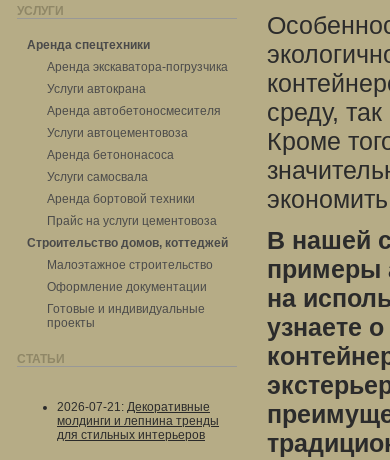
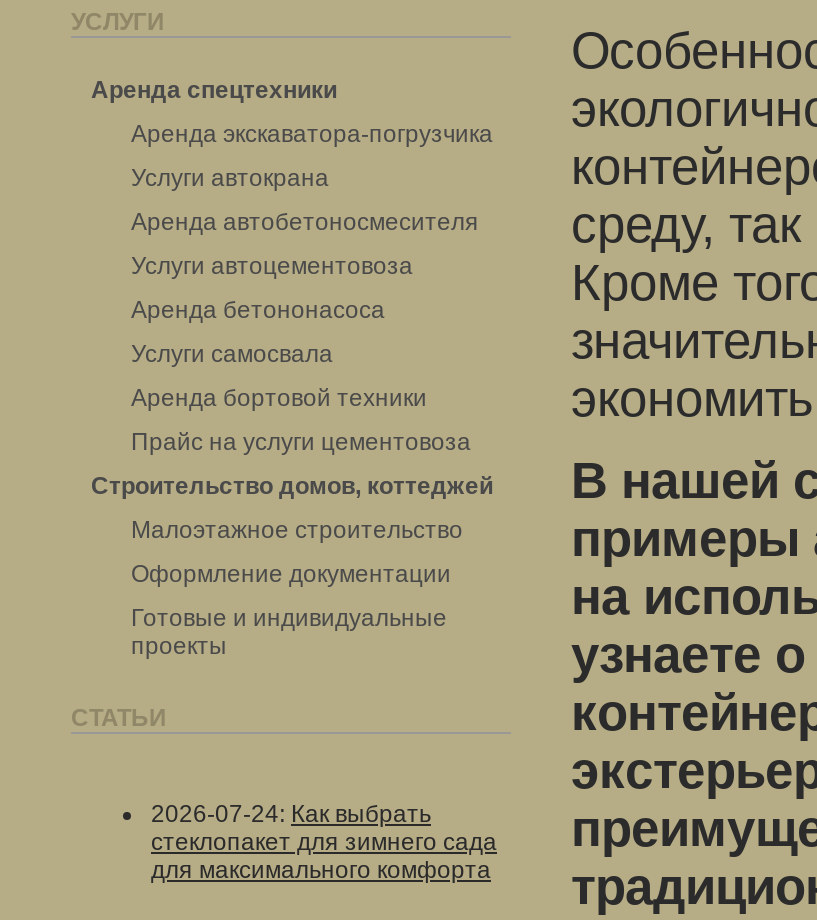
[57,400,219,442] 2026-07-21: Декоративные | молдинги и лепнина тренды | для стильных интерьеров -> [151,800,497,884] 2026-07-24: Как выбрать | стеклопакет для зимнего сада | для максимального комфорта

